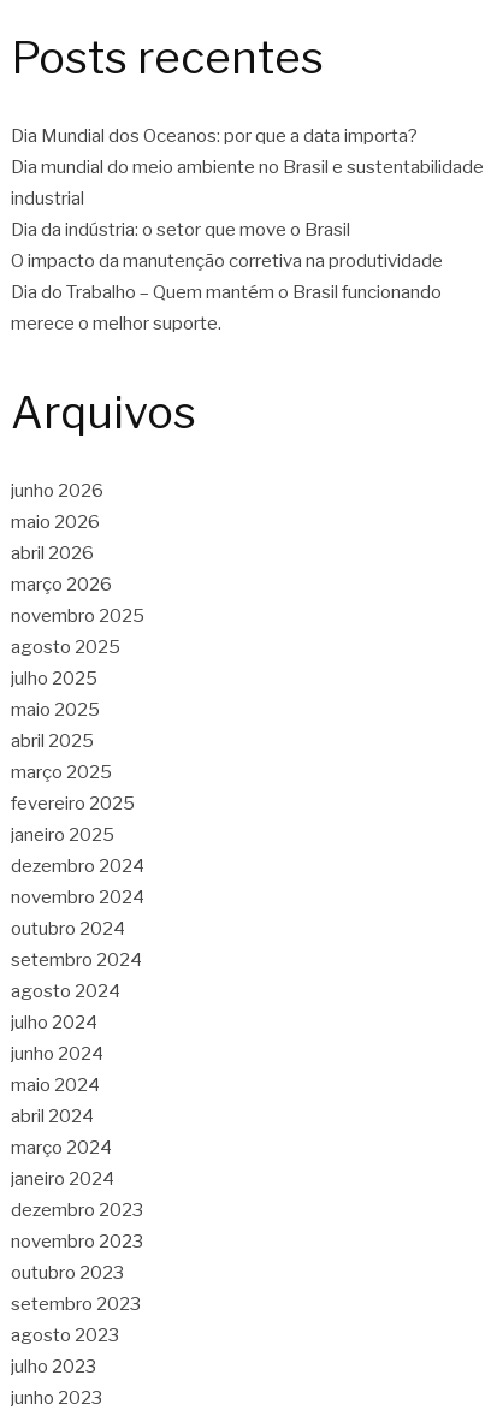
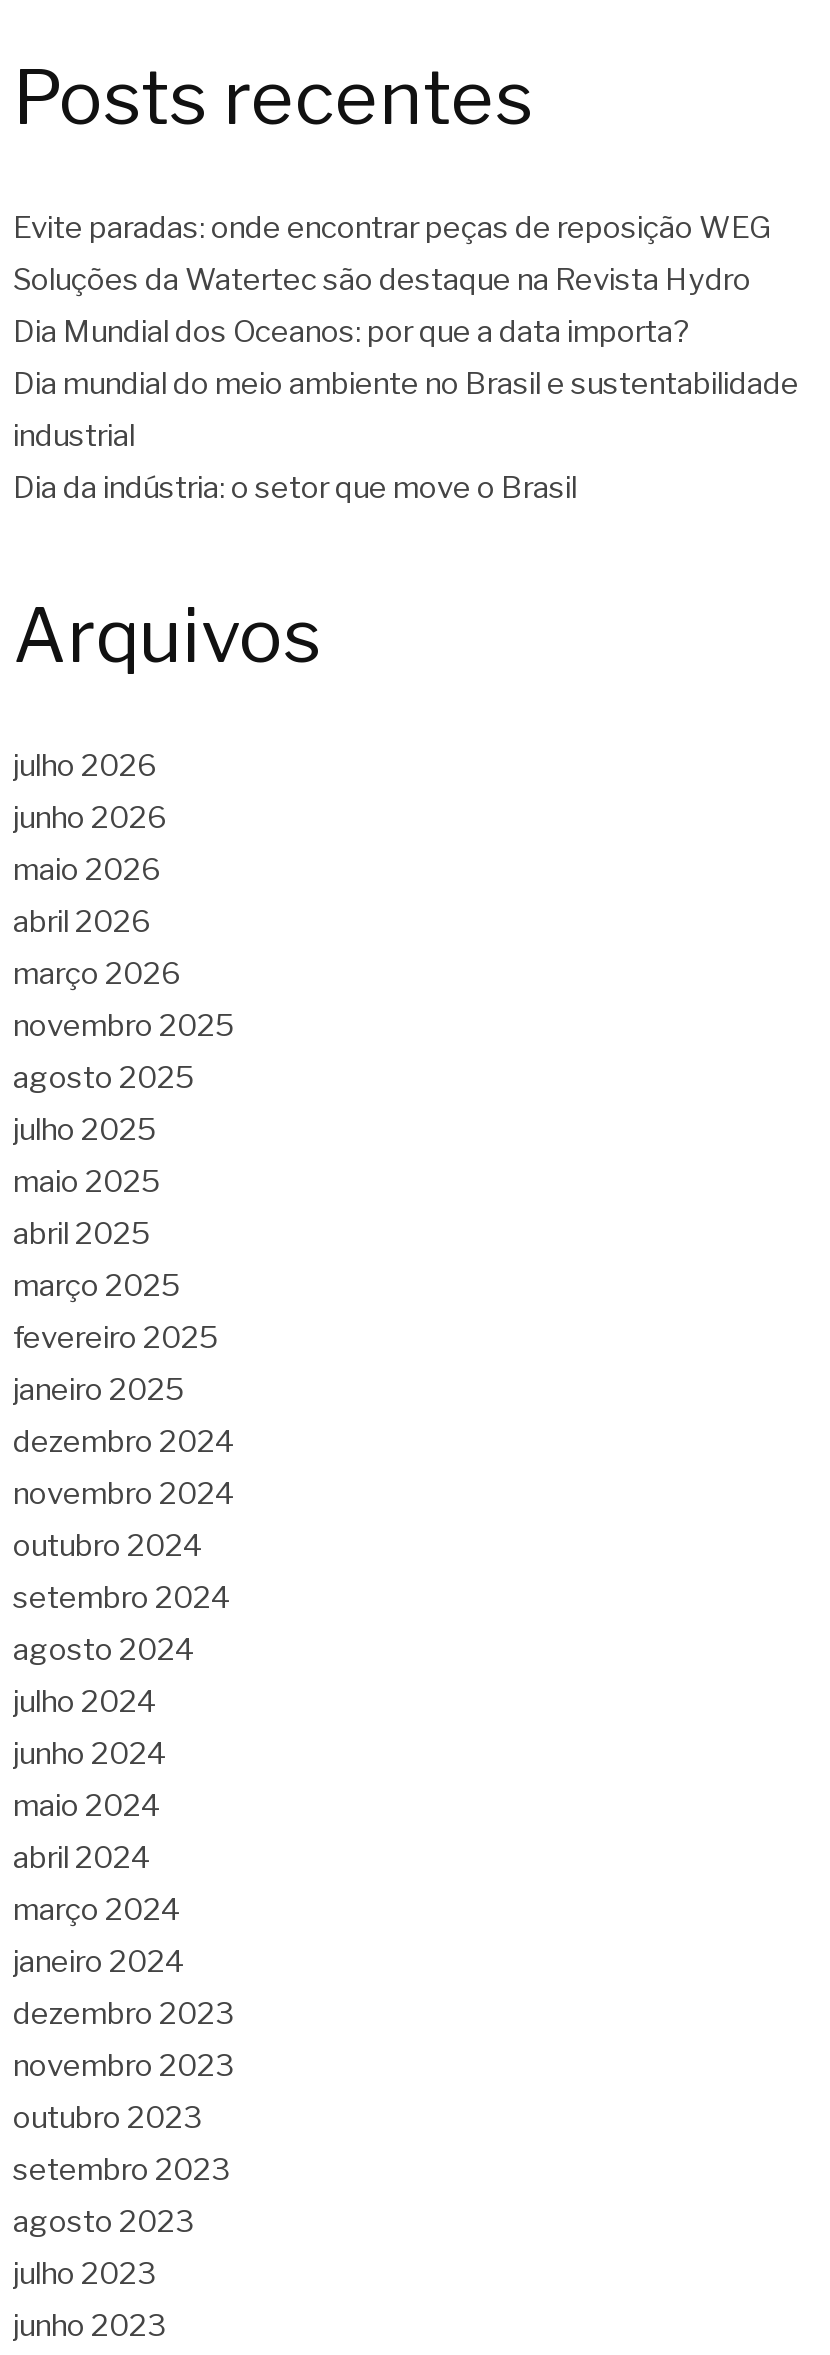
none -> [13,210,771,298] Evite paradas: onde encontrar peças de reposição WEG | Soluções da Watertec são destaque na Revista Hydro
moved [11,125,484,241] -> [13,314,799,506]: Dia Mundial dos Oceanos: por que a data importa? | Dia mundial do meio ambiente no Brasil e sustentabilidade | industrial | Dia da indústria: o setor que move o Brasil
[11,250,443,334] O impacto da manutenção corretiva na produtividade | Dia do Trabalho – Quem mantém o Brasil funcionando | merece o melhor suporte. -> none
moved [11,386,196,439] -> [13,592,321,680]: Arquivos
none -> [13,749,157,785] julho 2026

